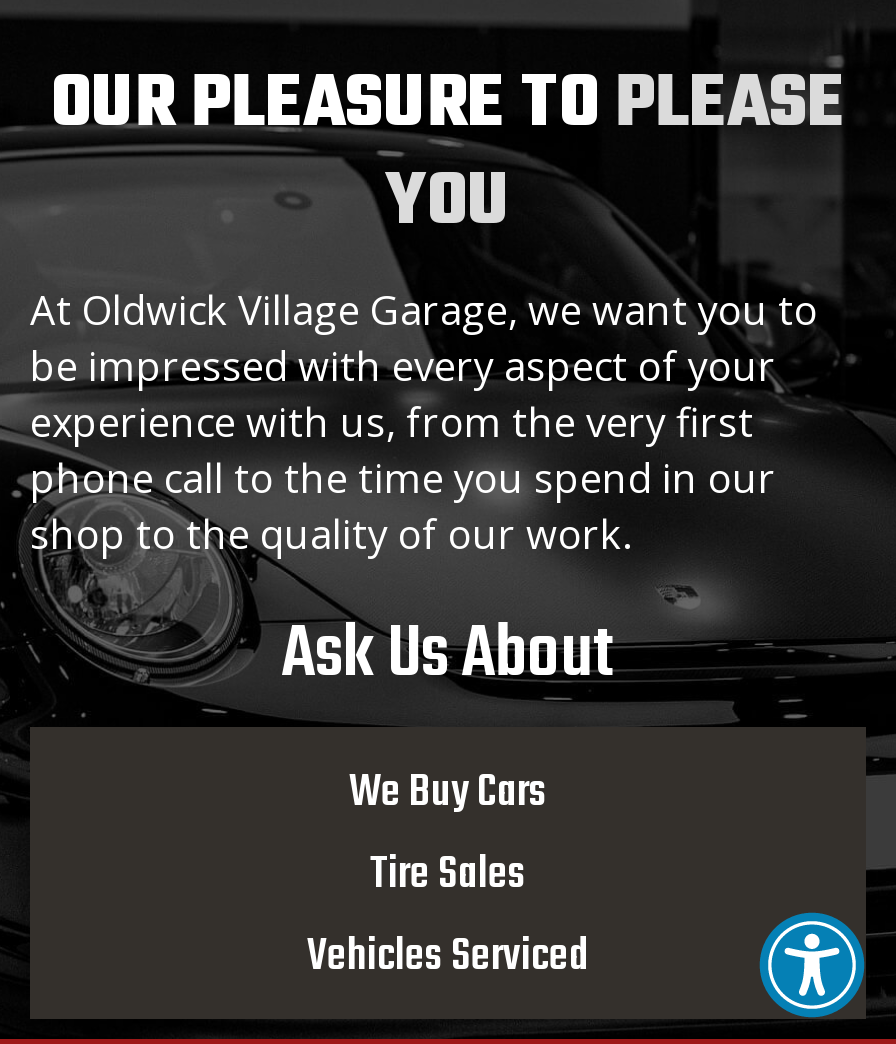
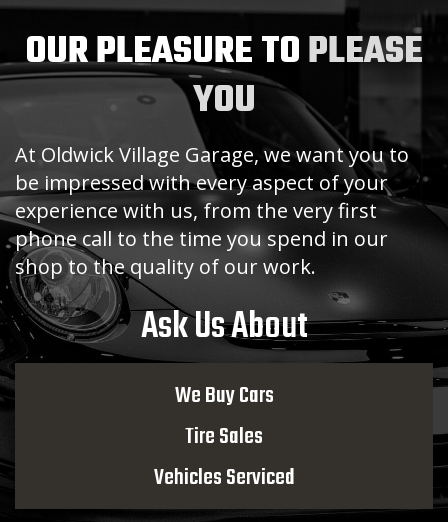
[758,912,866,1018] [image] -> none

